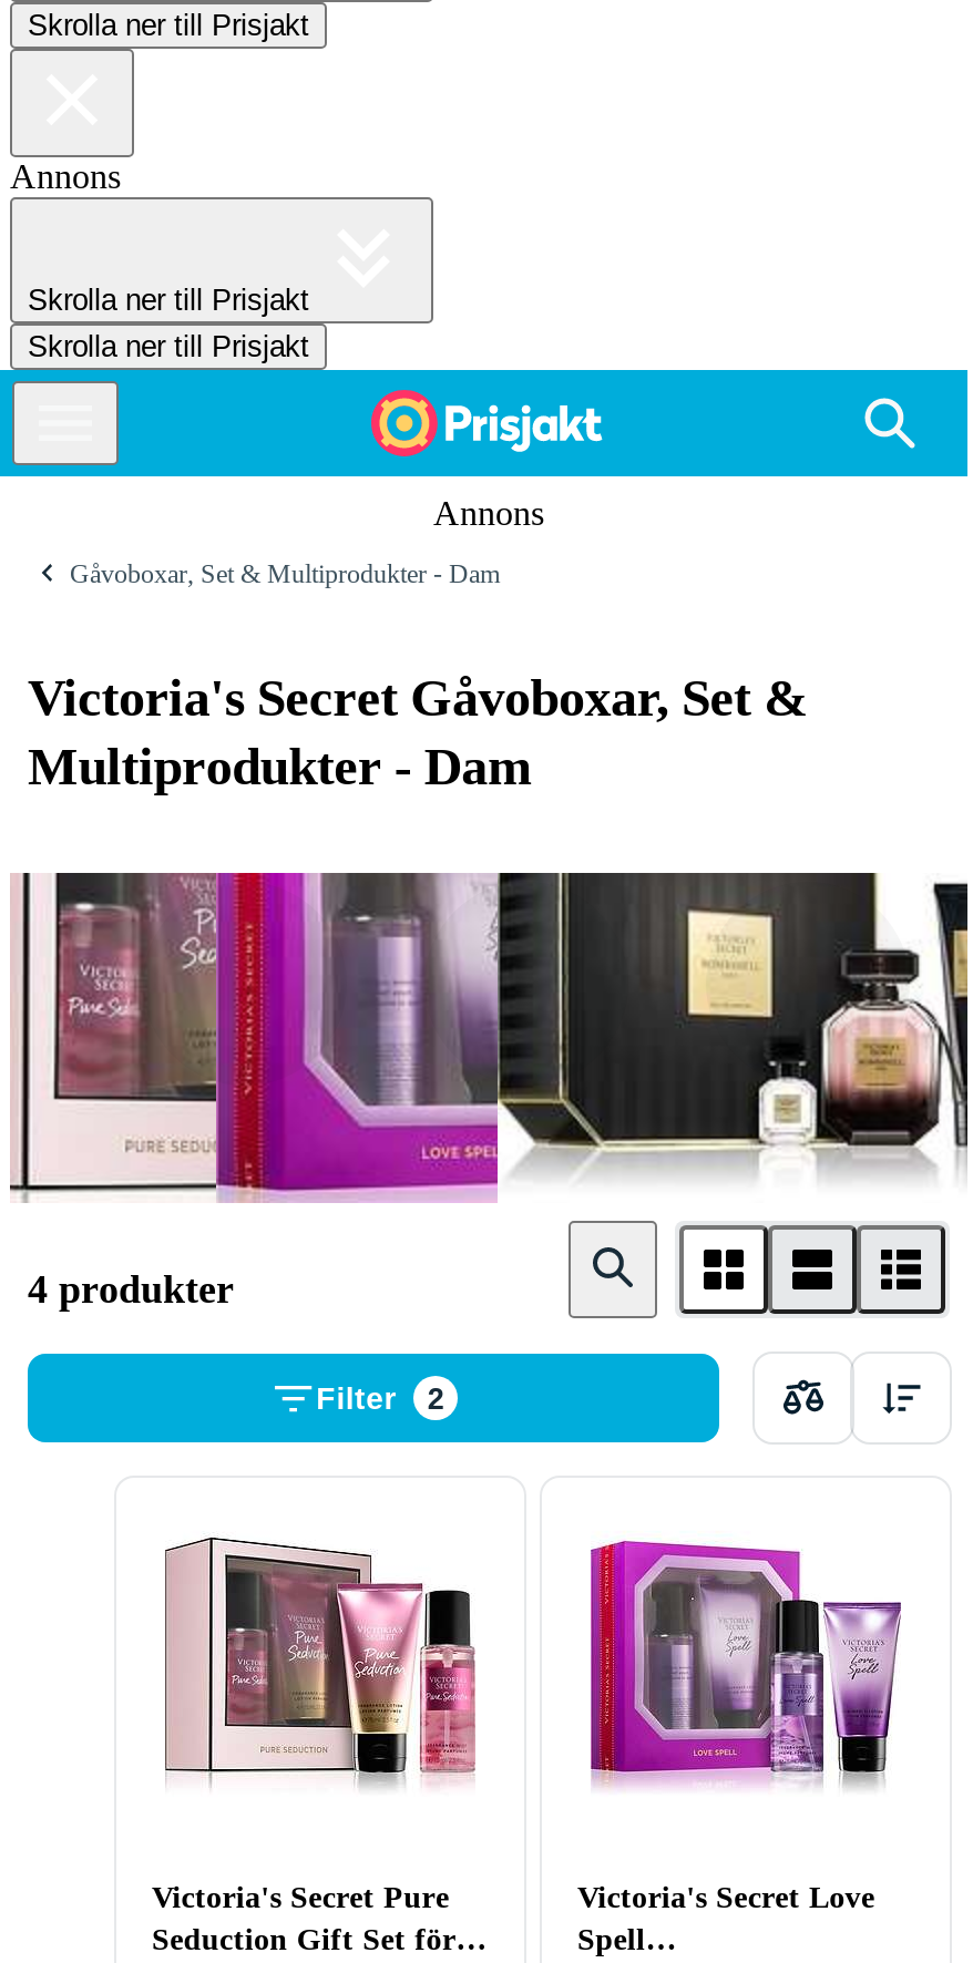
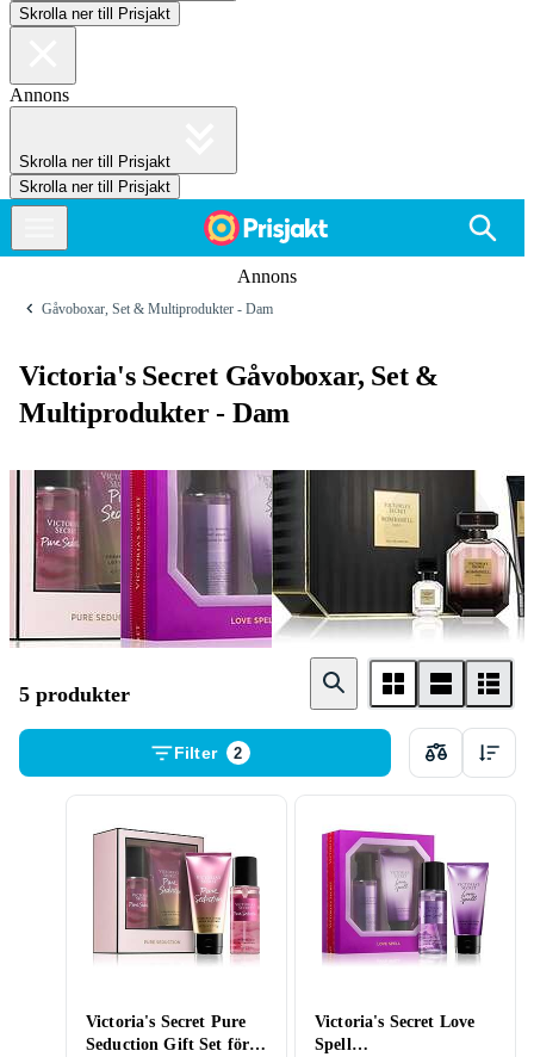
[28,1266,234,1311] 4 produkter -> [19,682,130,706] 5 produkter

